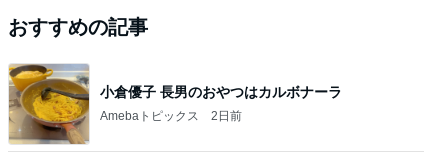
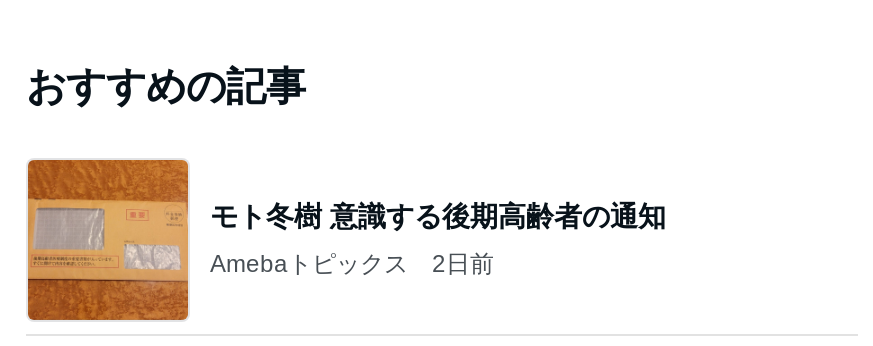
[8,63,342,145] [image] | 小倉優子 長男のおやつはカルボナーラ -> [26,158,666,322] [image] | モト冬樹 意識する後期高齢者の通知

